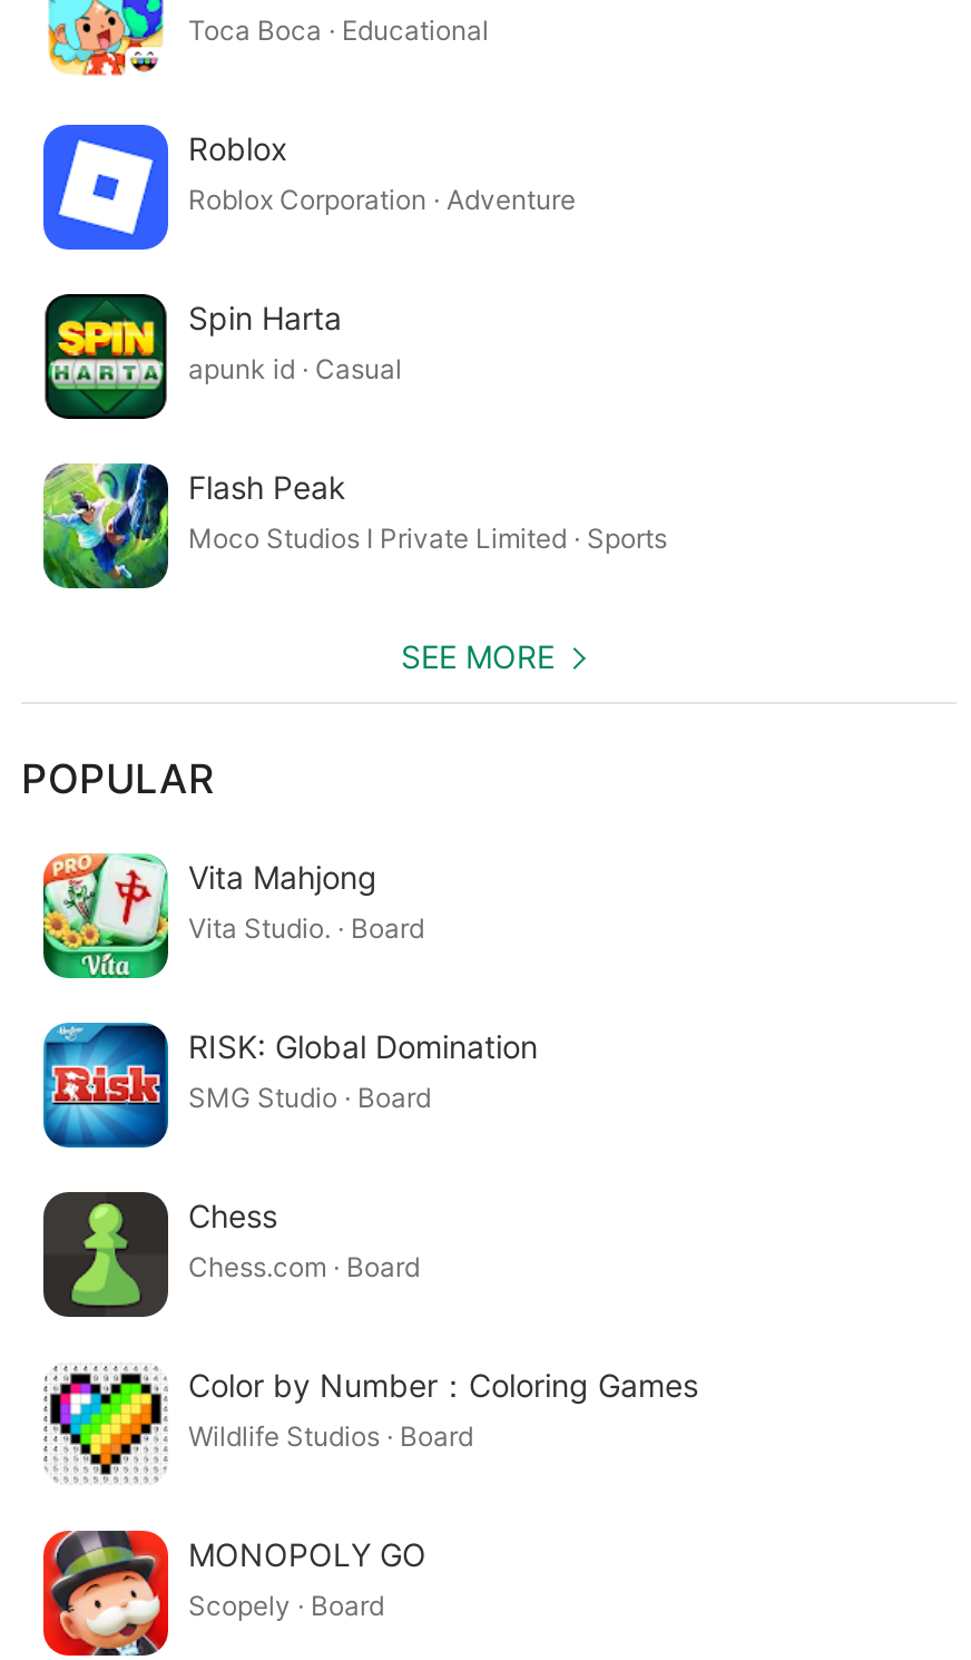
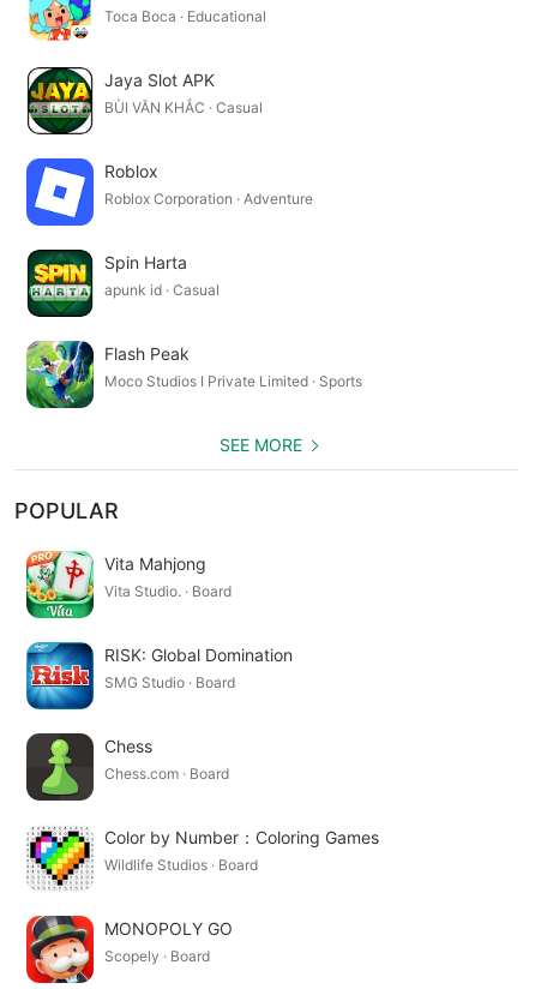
none -> [26,66,263,136] [image] | Jaya Slot APK | BÙI VĂN KHẮC · Casual

